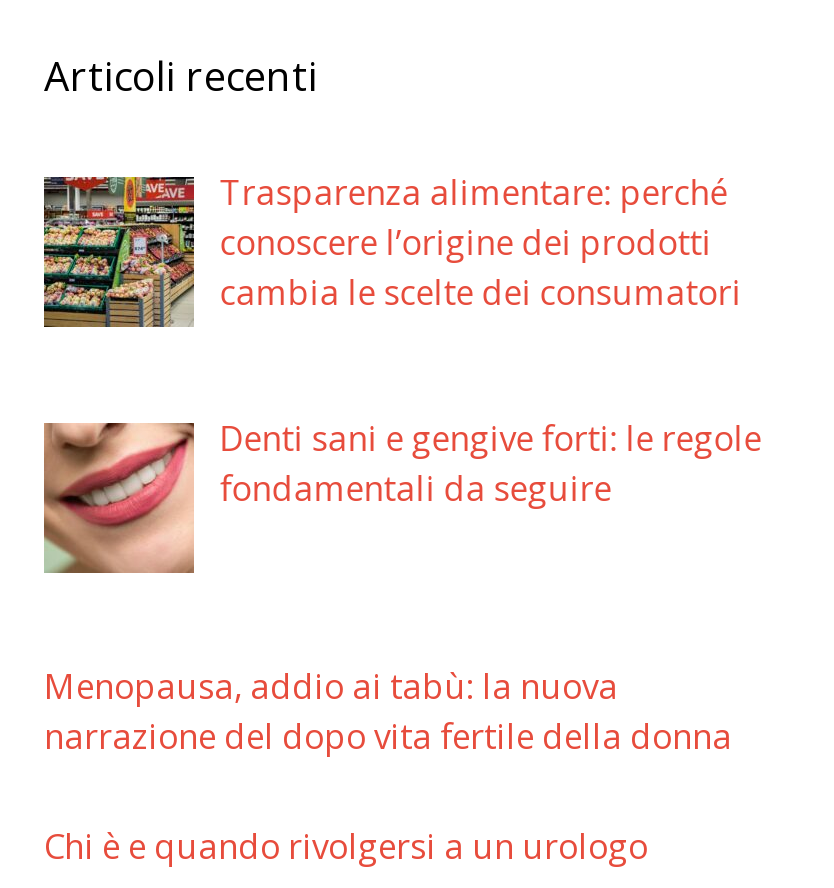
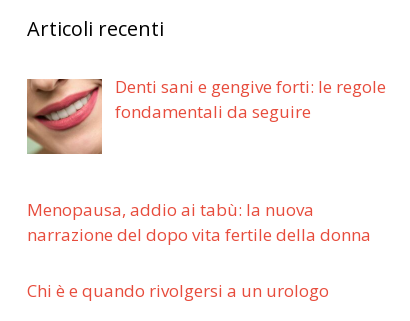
[42,169,742,329] [image] | Trasparenza alimentare: perché | conoscere l’origine dei prodotti | cambia le scelte dei consumatori -> none

